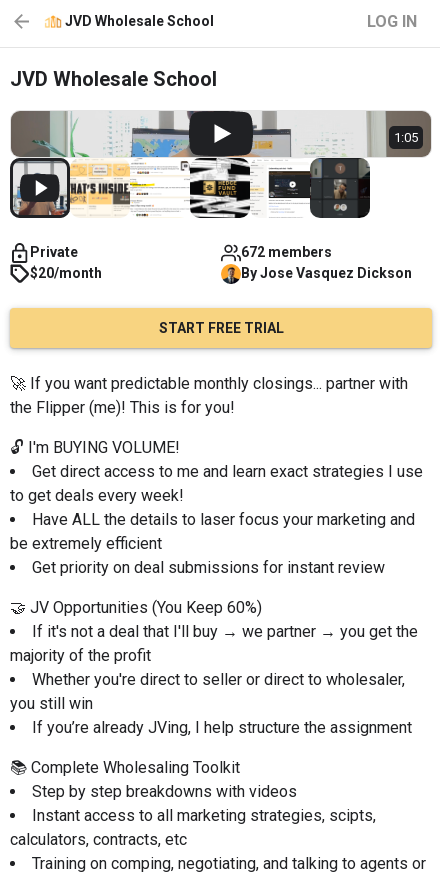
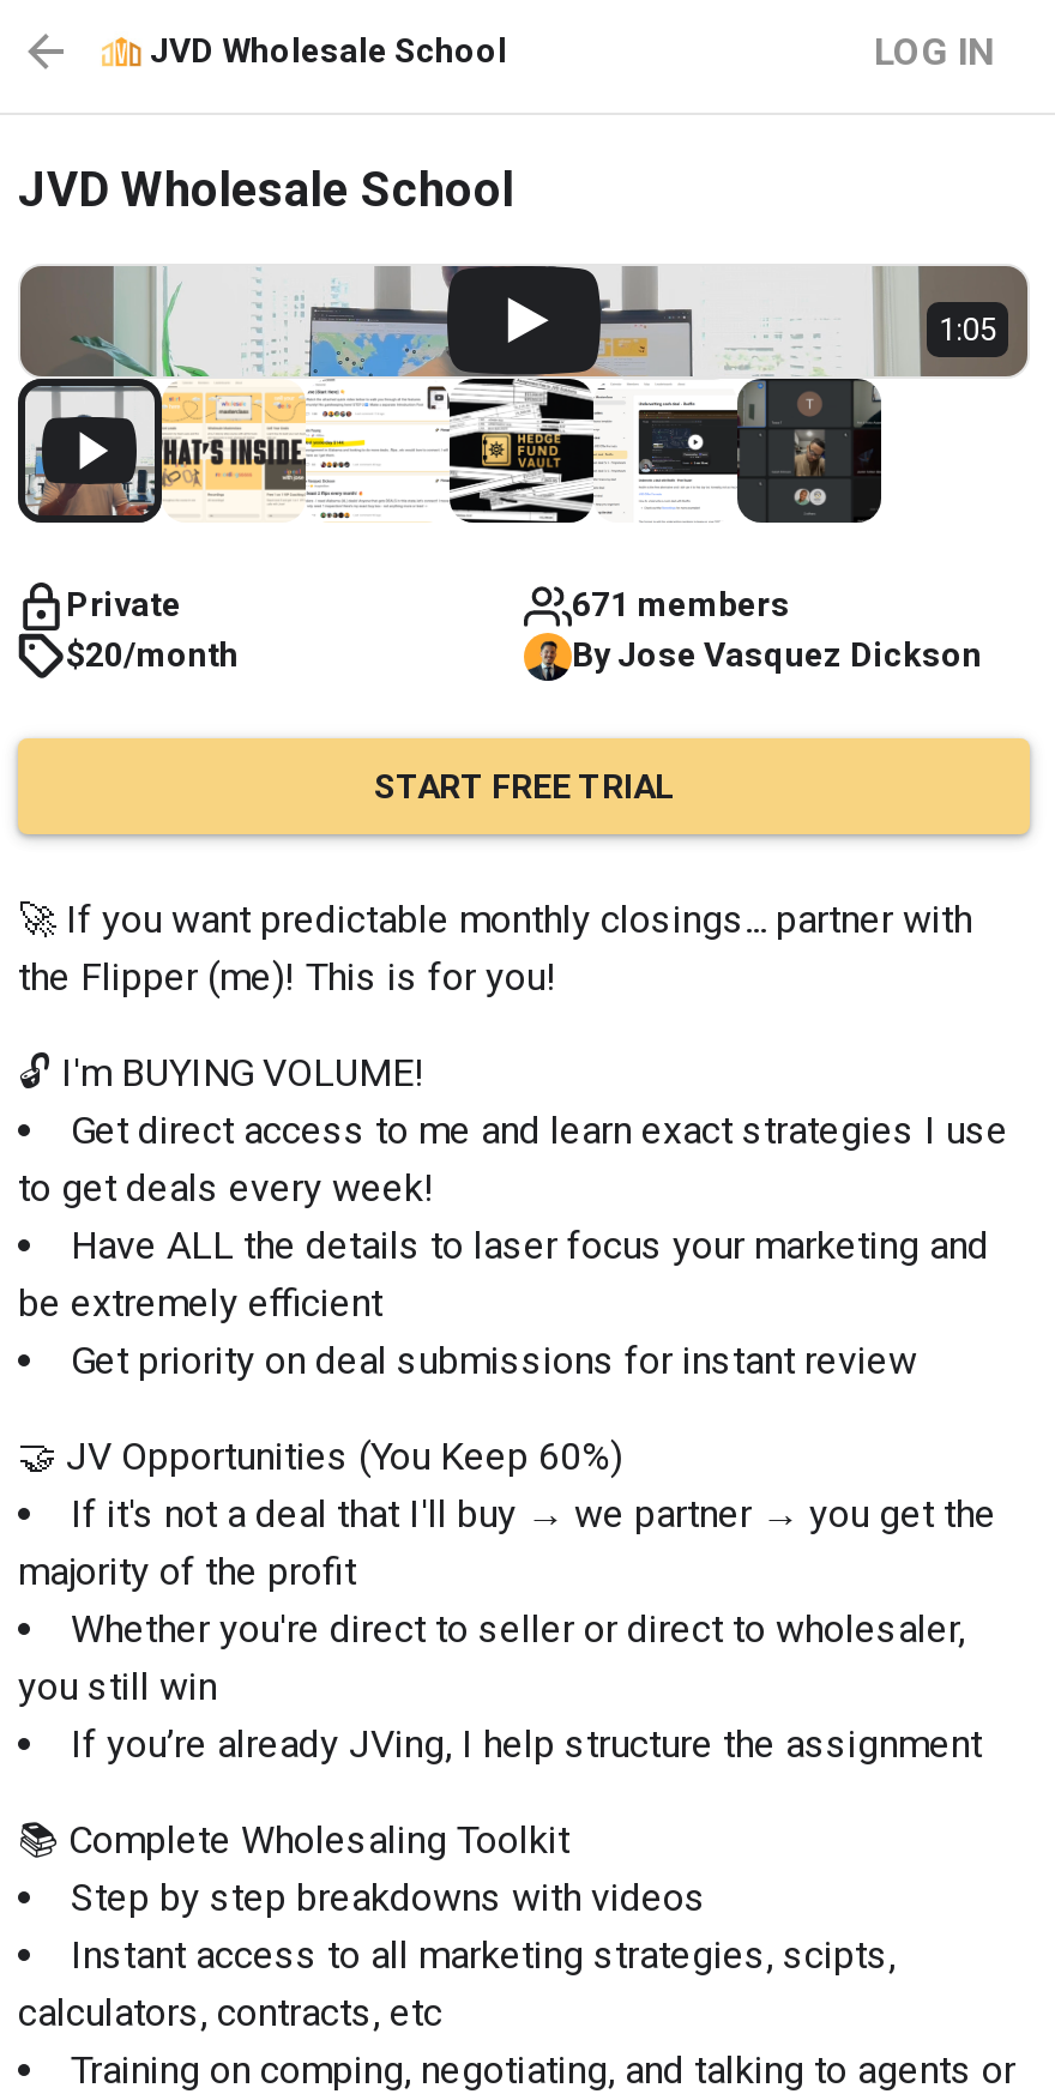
[241,244,332,260] 672 members -> [572,585,790,623] 671 members

